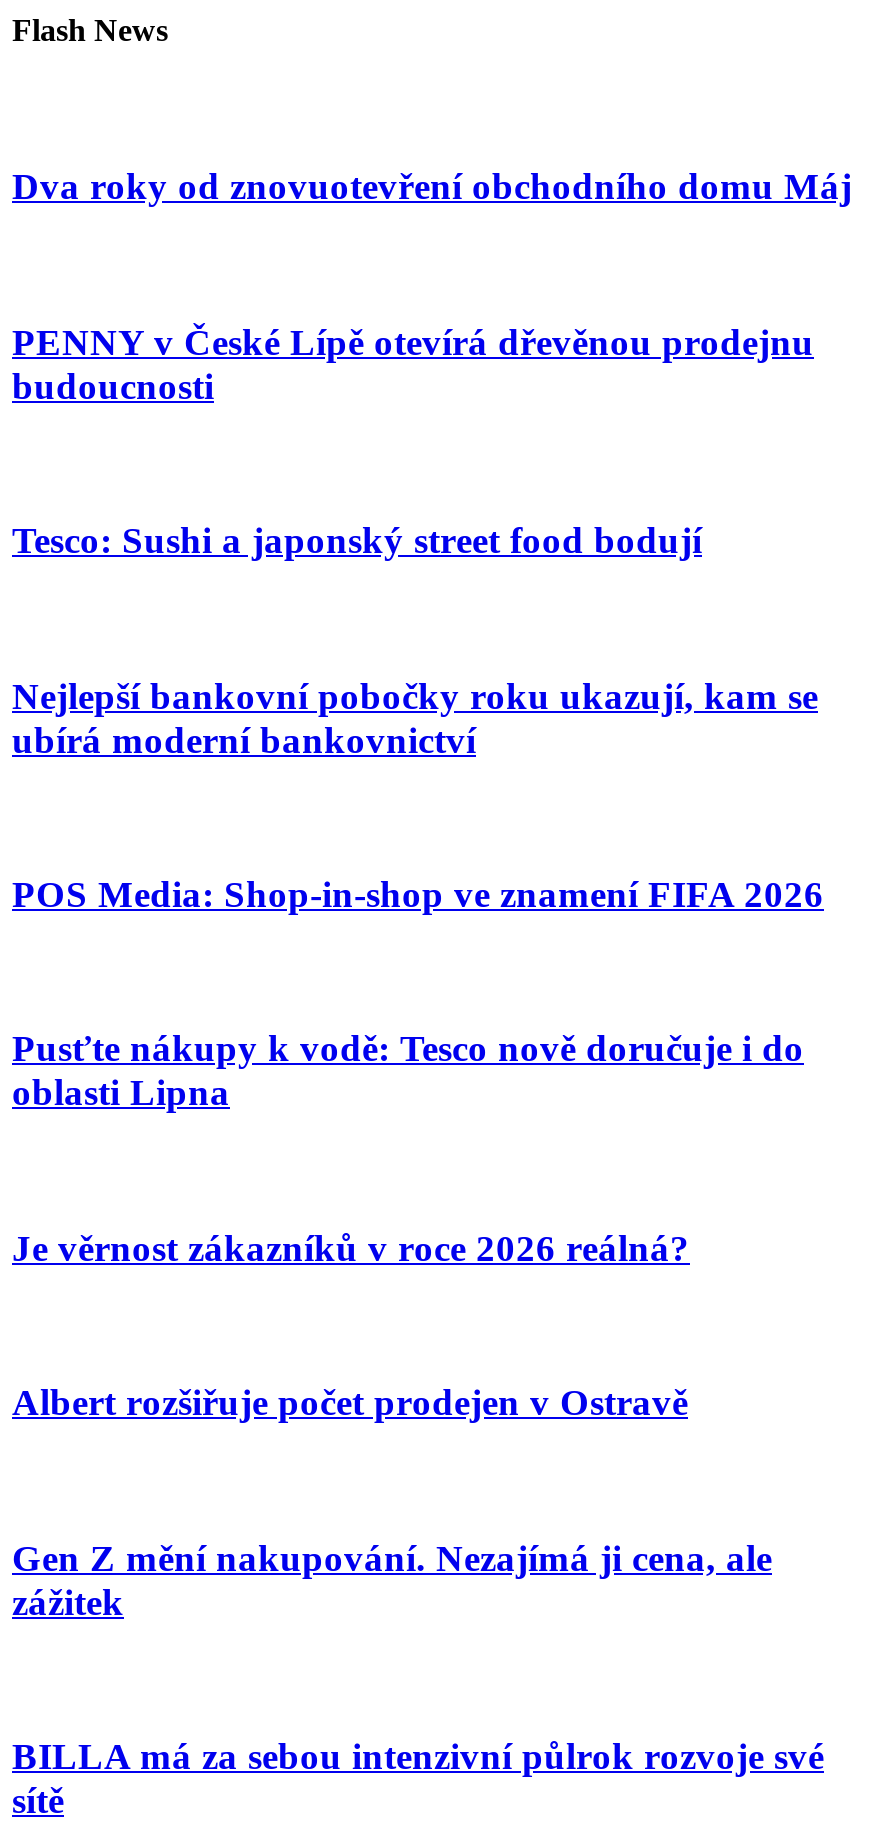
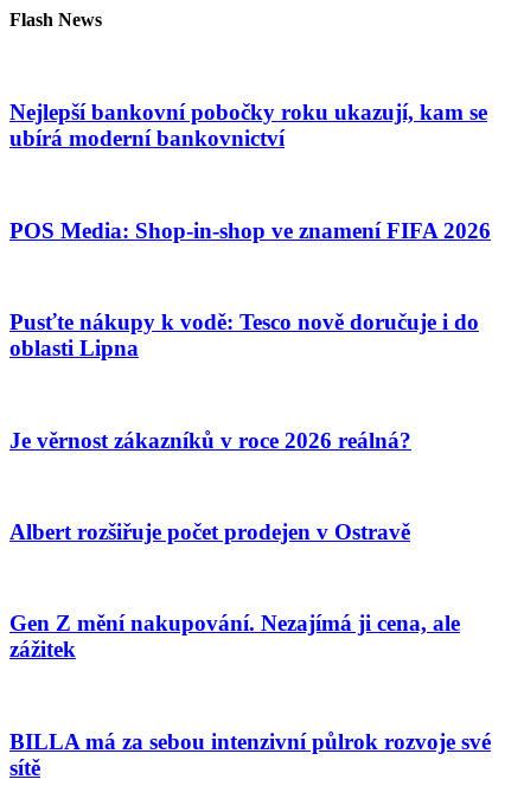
[12,165,852,207] Dva roky od znovuotevření obchodního domu Máj -> none
[12,320,814,406] PENNY v České Lípě otevírá dřevěnou prodejnu | budoucnosti -> none
[12,519,702,561] Tesco: Sushi a japonský street food bodují -> none

